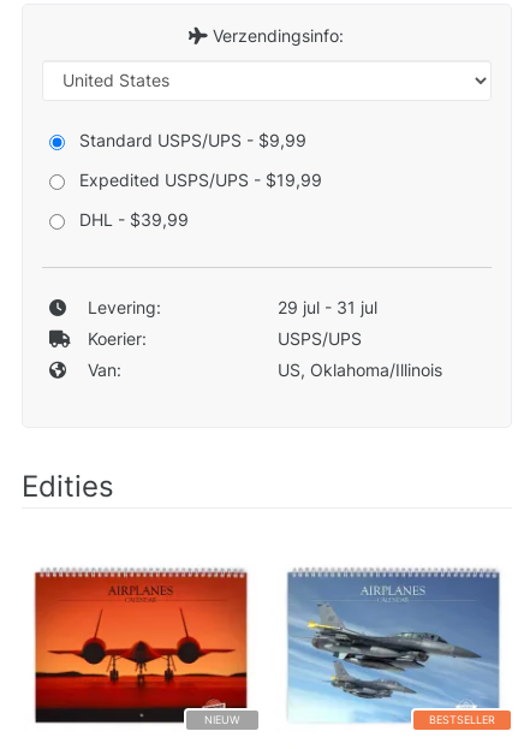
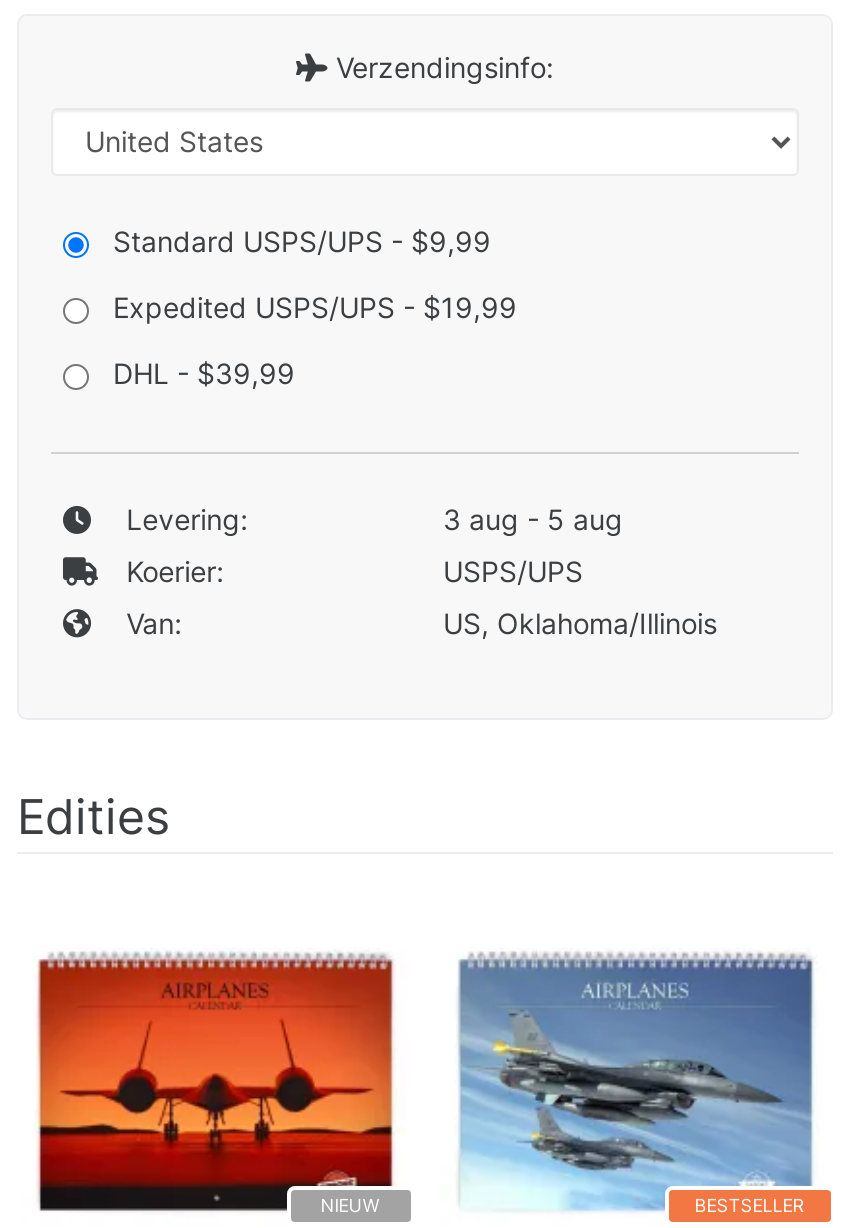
[278,296,377,317] 29 jul - 31 jul -> [443,501,623,535] 3 aug - 5 aug

